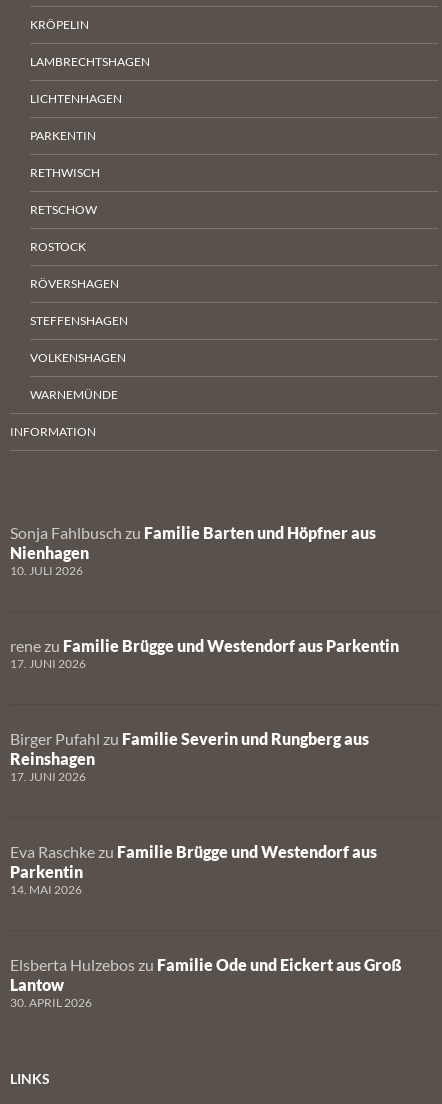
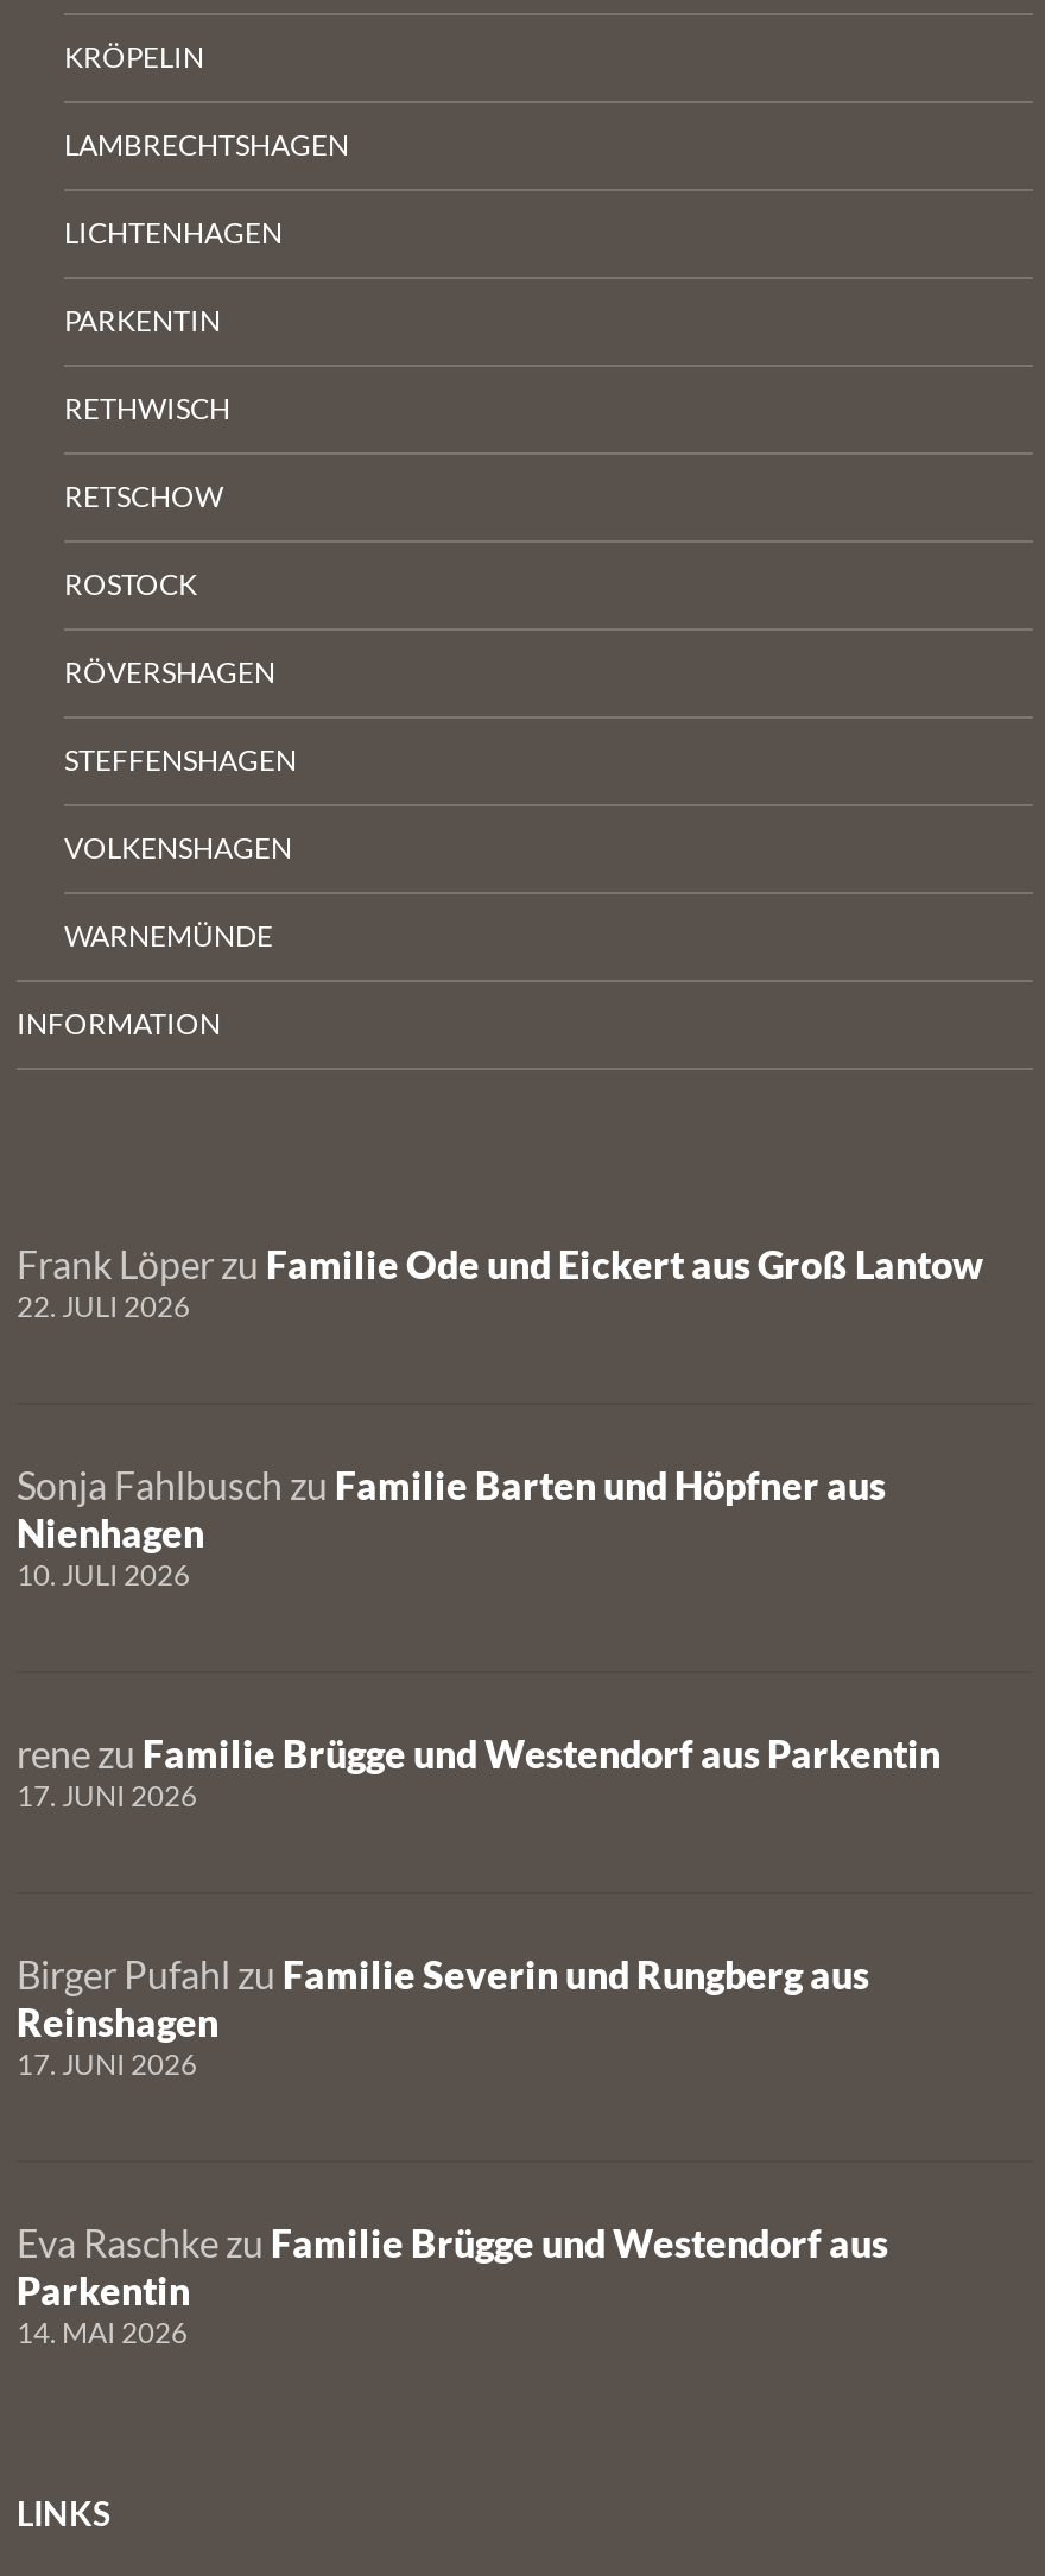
none -> [17,1241,983,1324] Frank Löper zu Familie Ode und Eickert aus Groß Lantow | 22. JULI 2026
moved [10,523,399,897] -> [17,1462,940,2350]: Sonja Fahlbusch zu Familie Barten und Höpfner aus | Nienhagen | 10. JULI 2026 | ... | Parkentin | 14. MAI 2026
[10,955,402,1010] Elsberta Hulzebos zu Familie Ode und Eickert aus Groß | Lantow | 30. APRIL 2026 -> none

